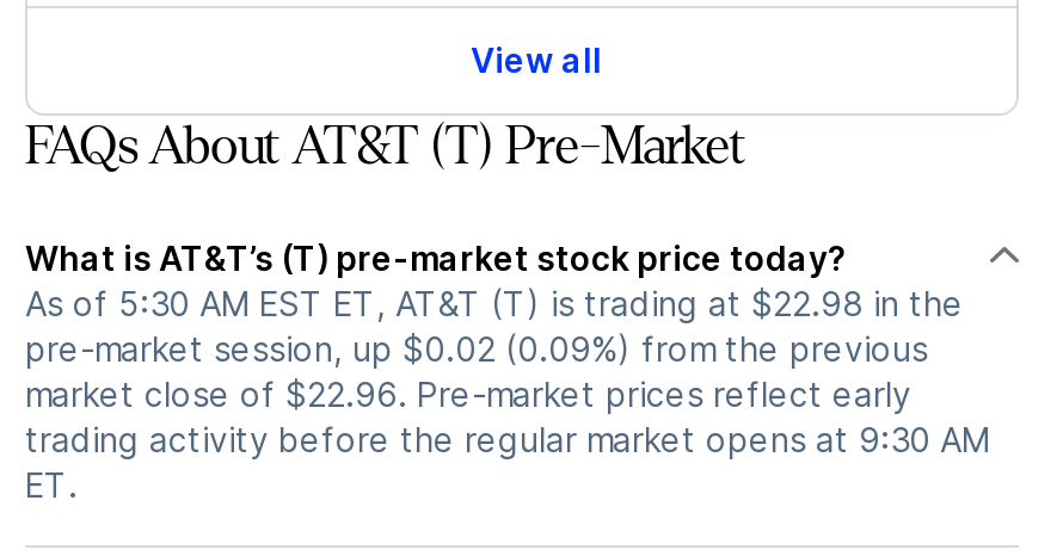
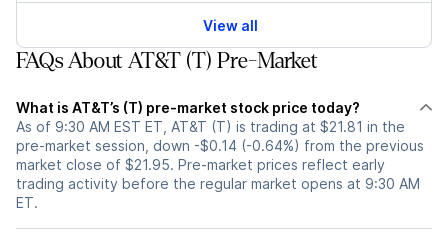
[25,282,964,322] As of 5:30 AM EST ET, AT&T (T) is trading at $22.98 in the -> [16,118,405,135] As of 9:30 AM EST ET, AT&T (T) is trading at $21.81 in the
[25,327,928,367] pre-market session, up $0.02 (0.09%) from the previous -> [16,137,424,154] pre-market session, down -$0.14 (-0.64%) from the previous
[25,372,911,413] market close of $22.96. Pre-market prices reflect early -> [16,156,385,173] market close of $21.95. Pre-market prices reflect early

